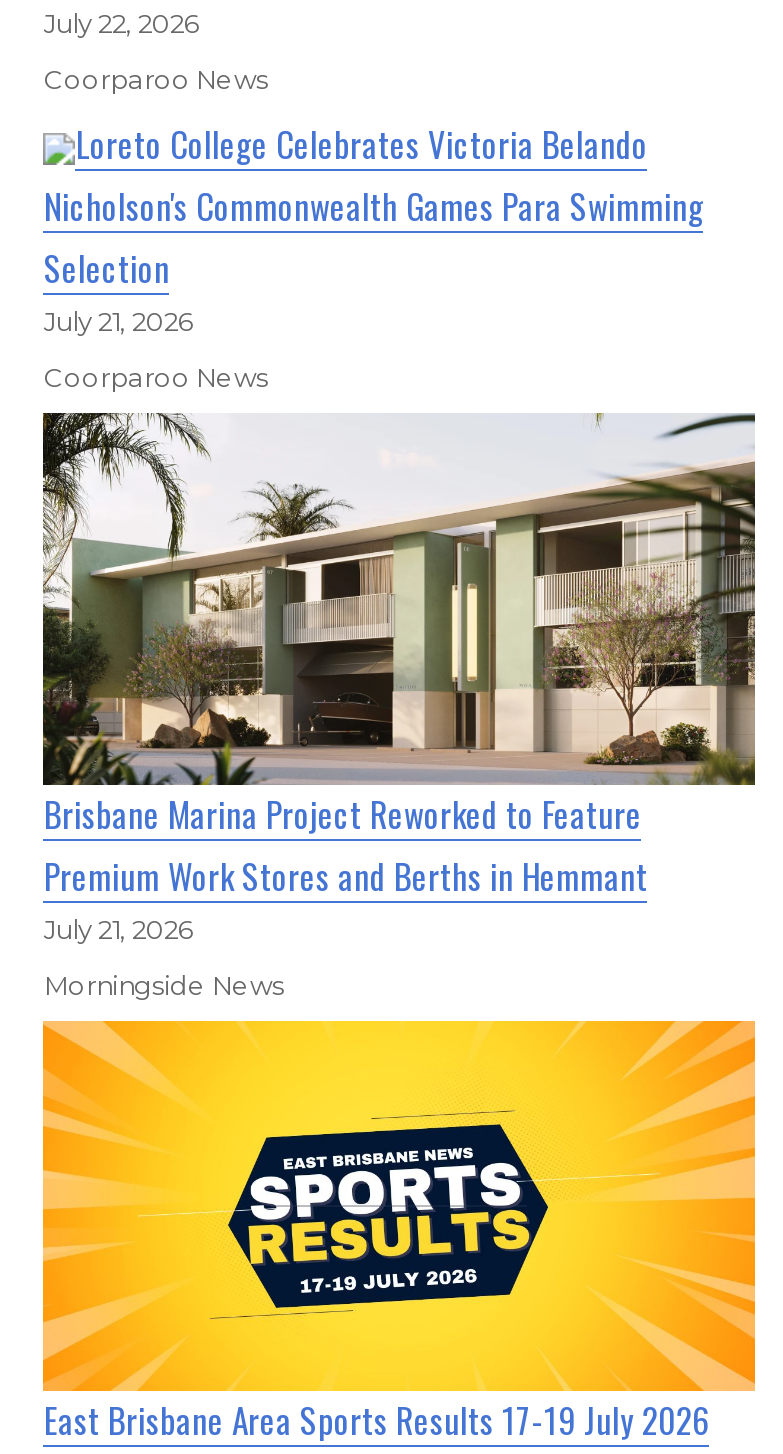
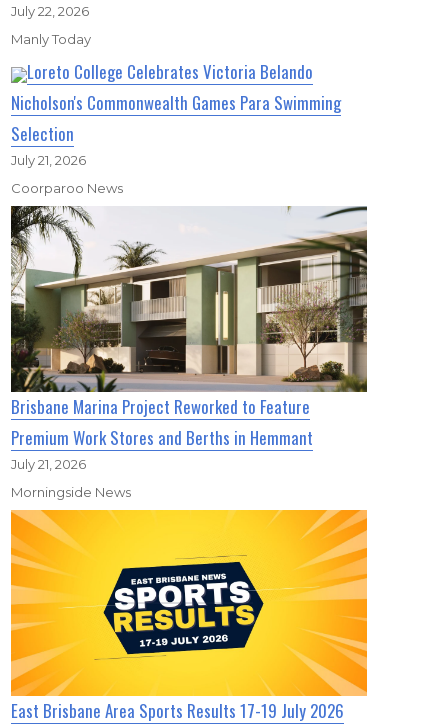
[44,62,268,94] Coorparoo News -> [11,31,91,47] Manly Today

